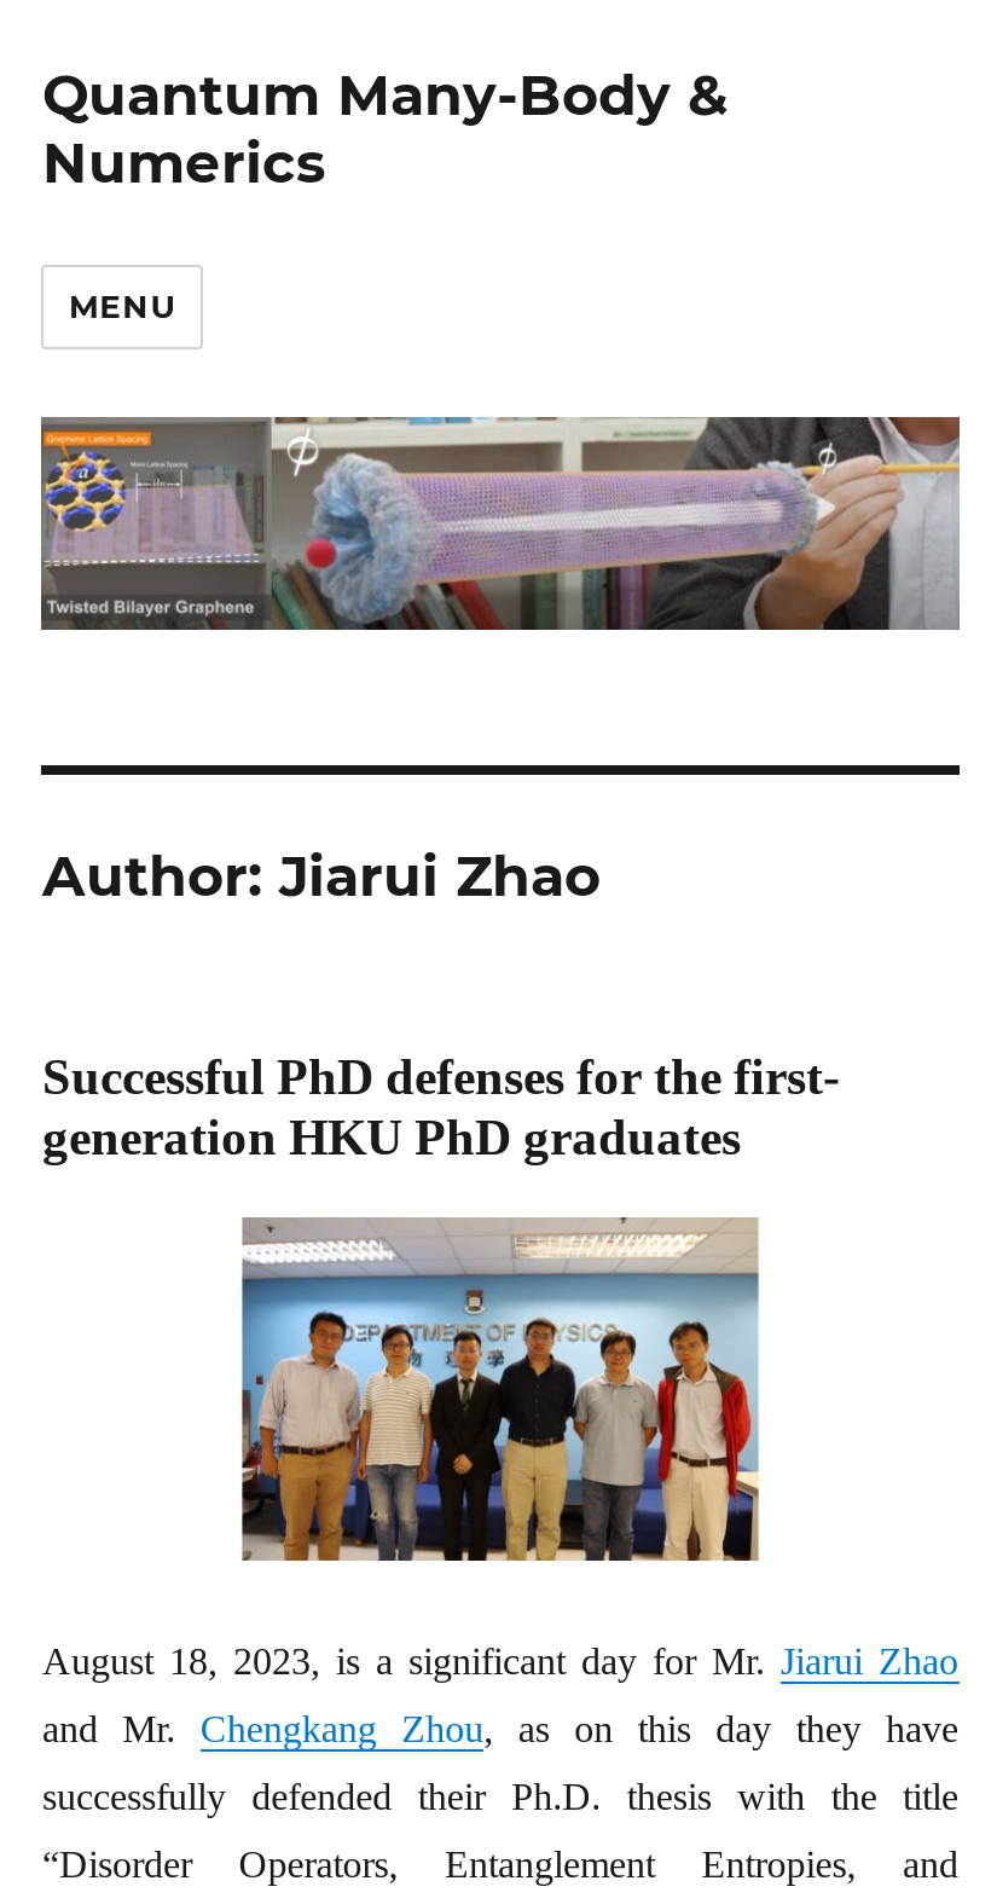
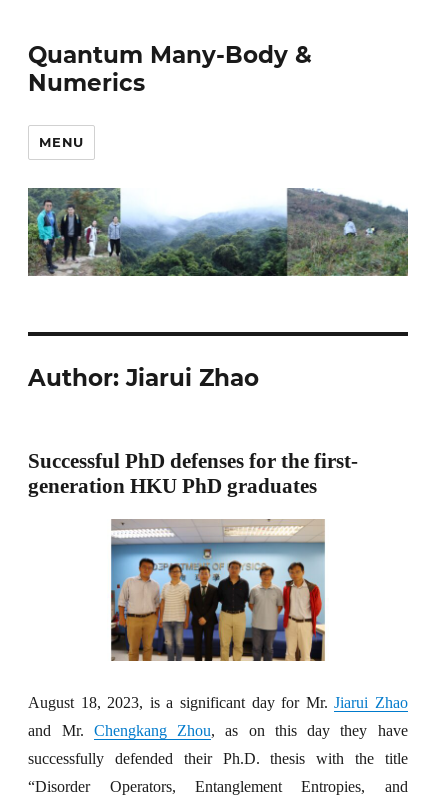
[41,415,962,632] [image] -> [28,188,408,277] [image]

